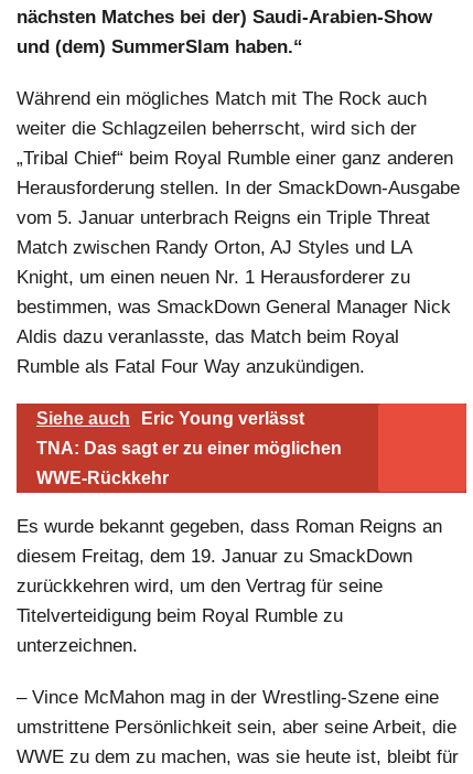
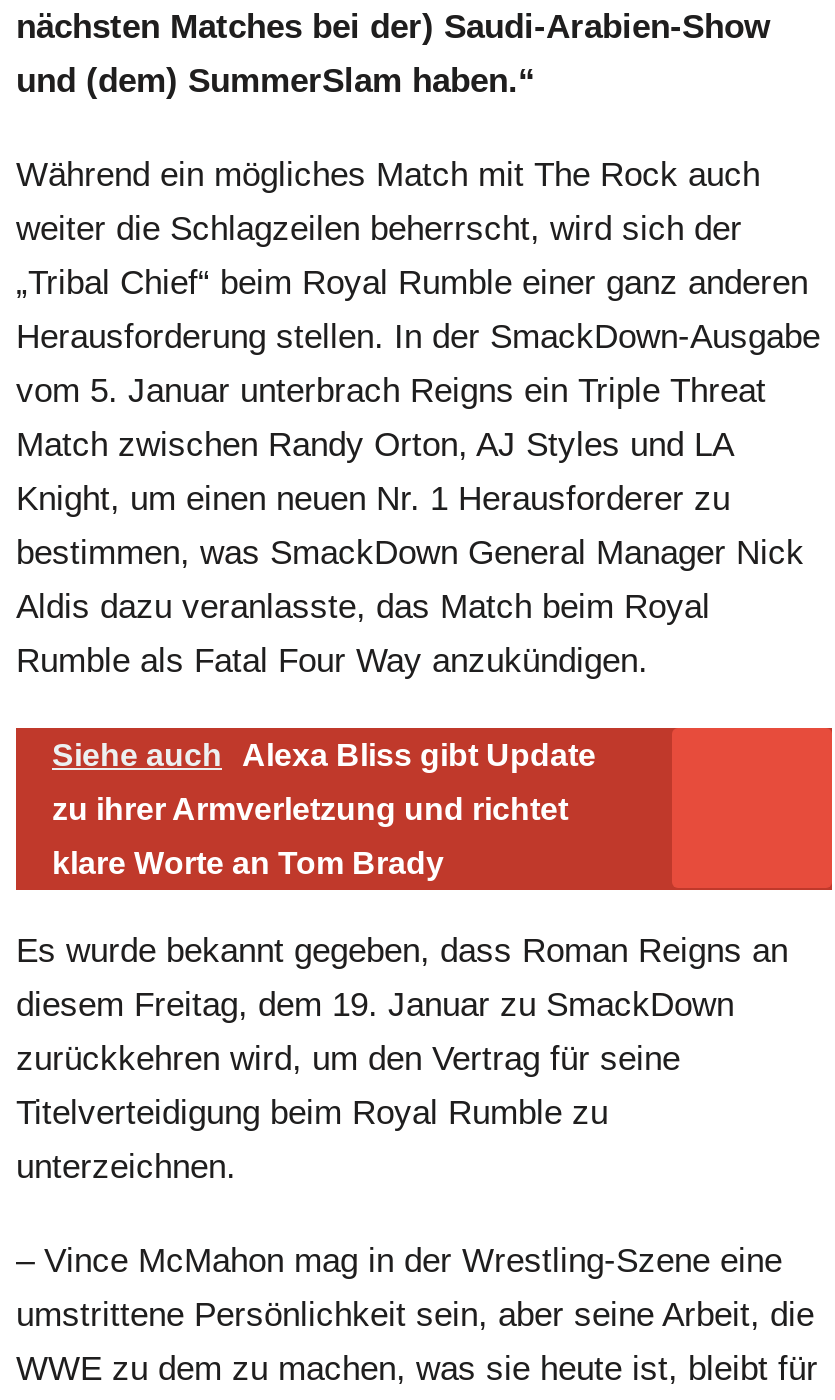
[36,409,304,428] Siehe auch Eric Young verlässt -> [52,739,596,773] Siehe auch Alexa Bliss gibt Update
[36,439,342,458] TNA: Das sagt er zu einer möglichen -> [52,793,568,827] zu ihrer Armverletzung und richtet
[36,469,169,488] WWE-Rückkehr -> [52,847,444,881] klare Worte an Tom Brady

